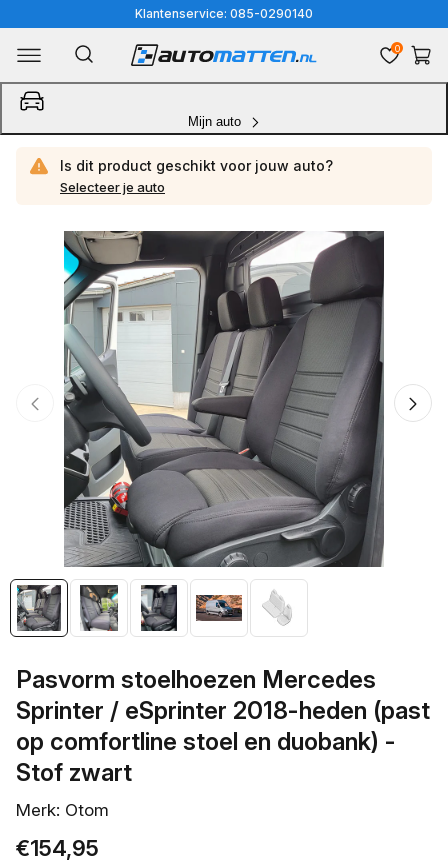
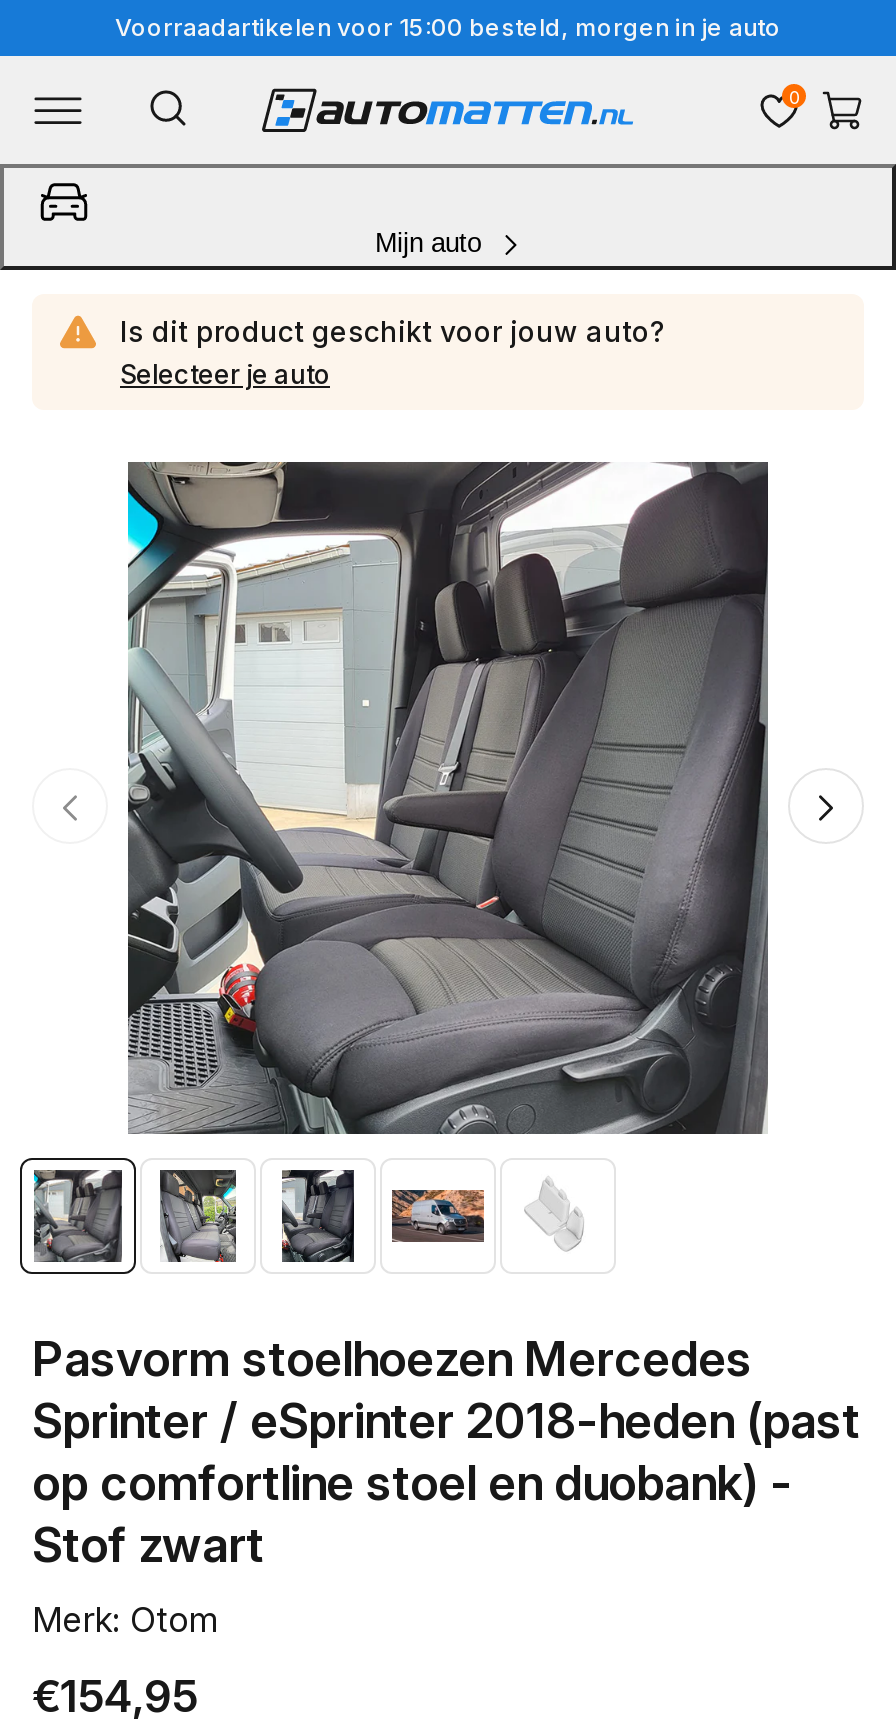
[135,6,313,21] Klantenservice: 085-0290140 -> [115,12,781,42] Voorraadartikelen voor 15:00 besteld, morgen in je auto

